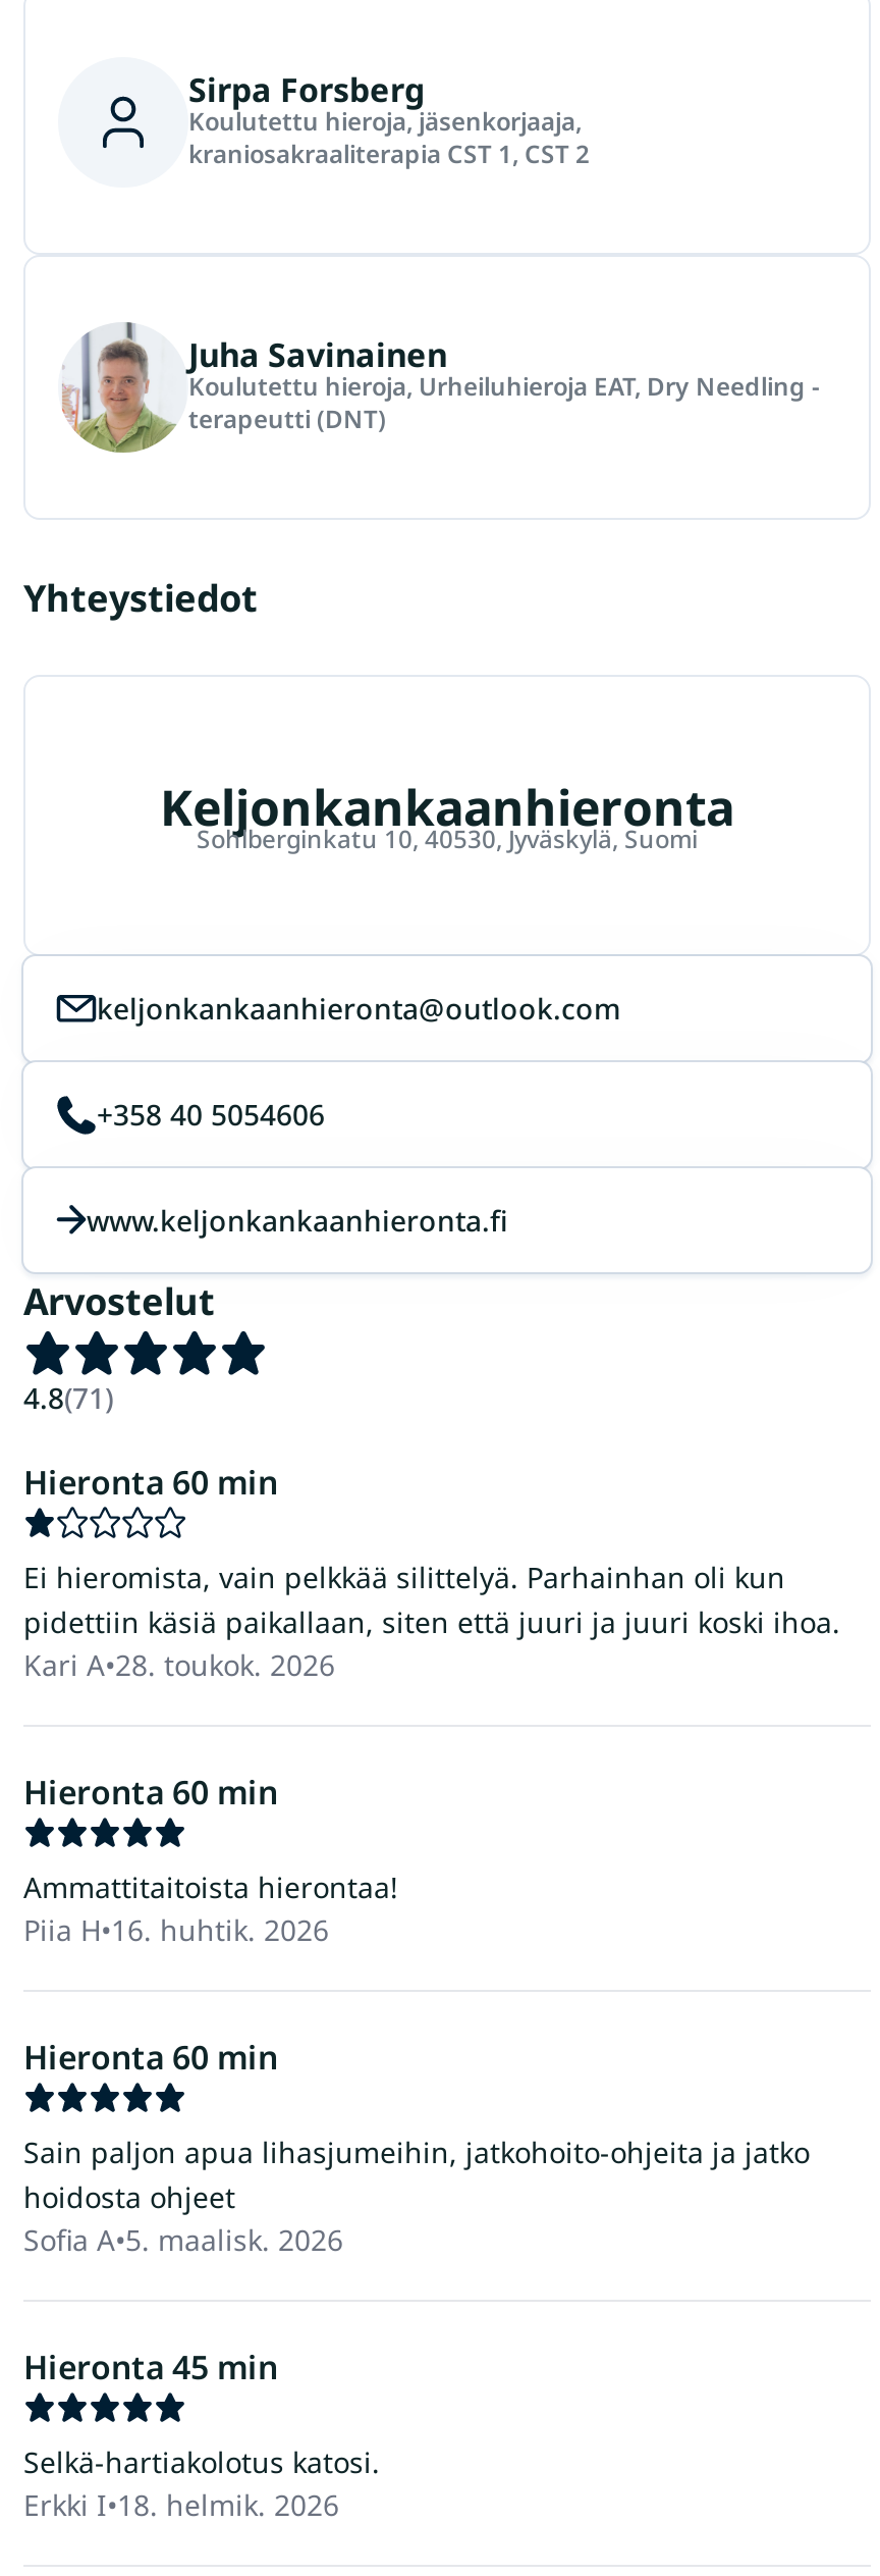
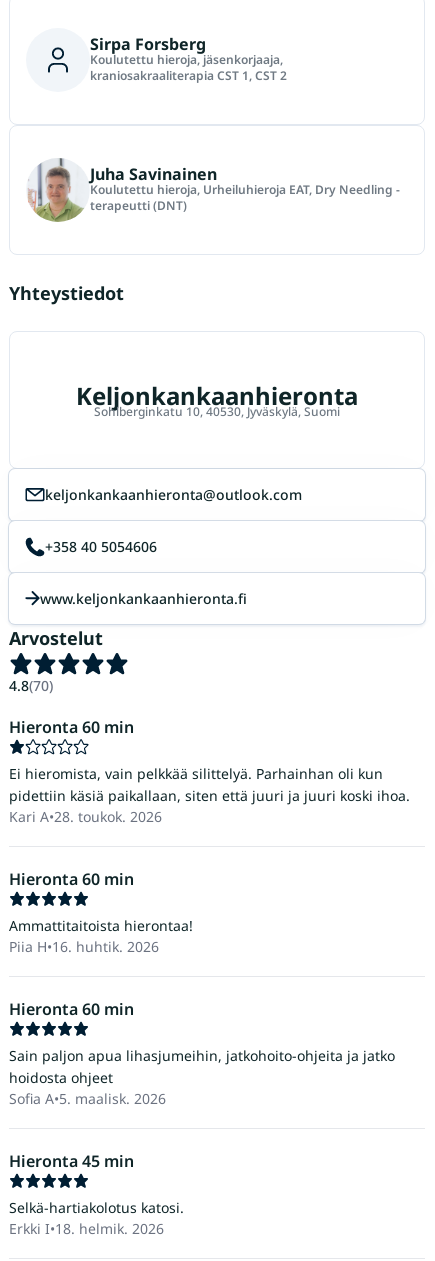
[23,1378,113,1417] 4.8(71) -> [9,676,53,695] 4.8(70)

